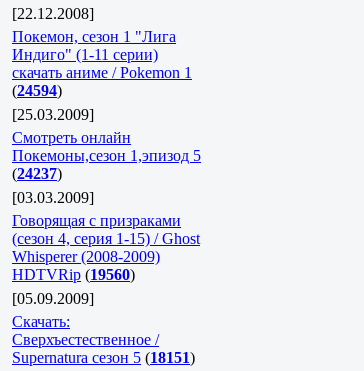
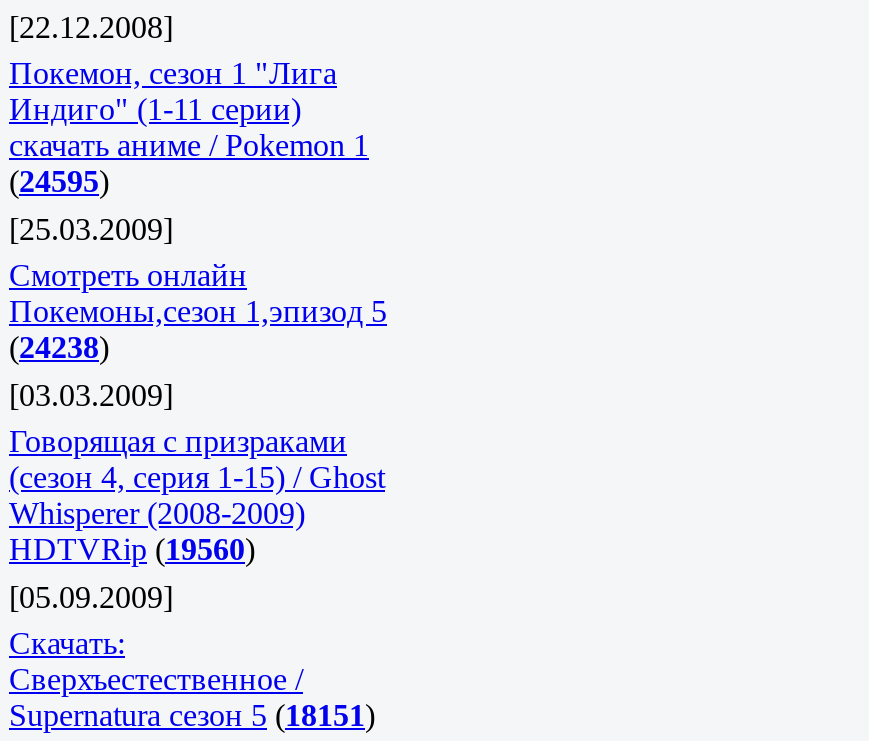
[12,82,62,99] (24594) -> [9,164,109,198] (24595)
[12,165,62,182] (24237) -> [9,330,109,364] (24238)

